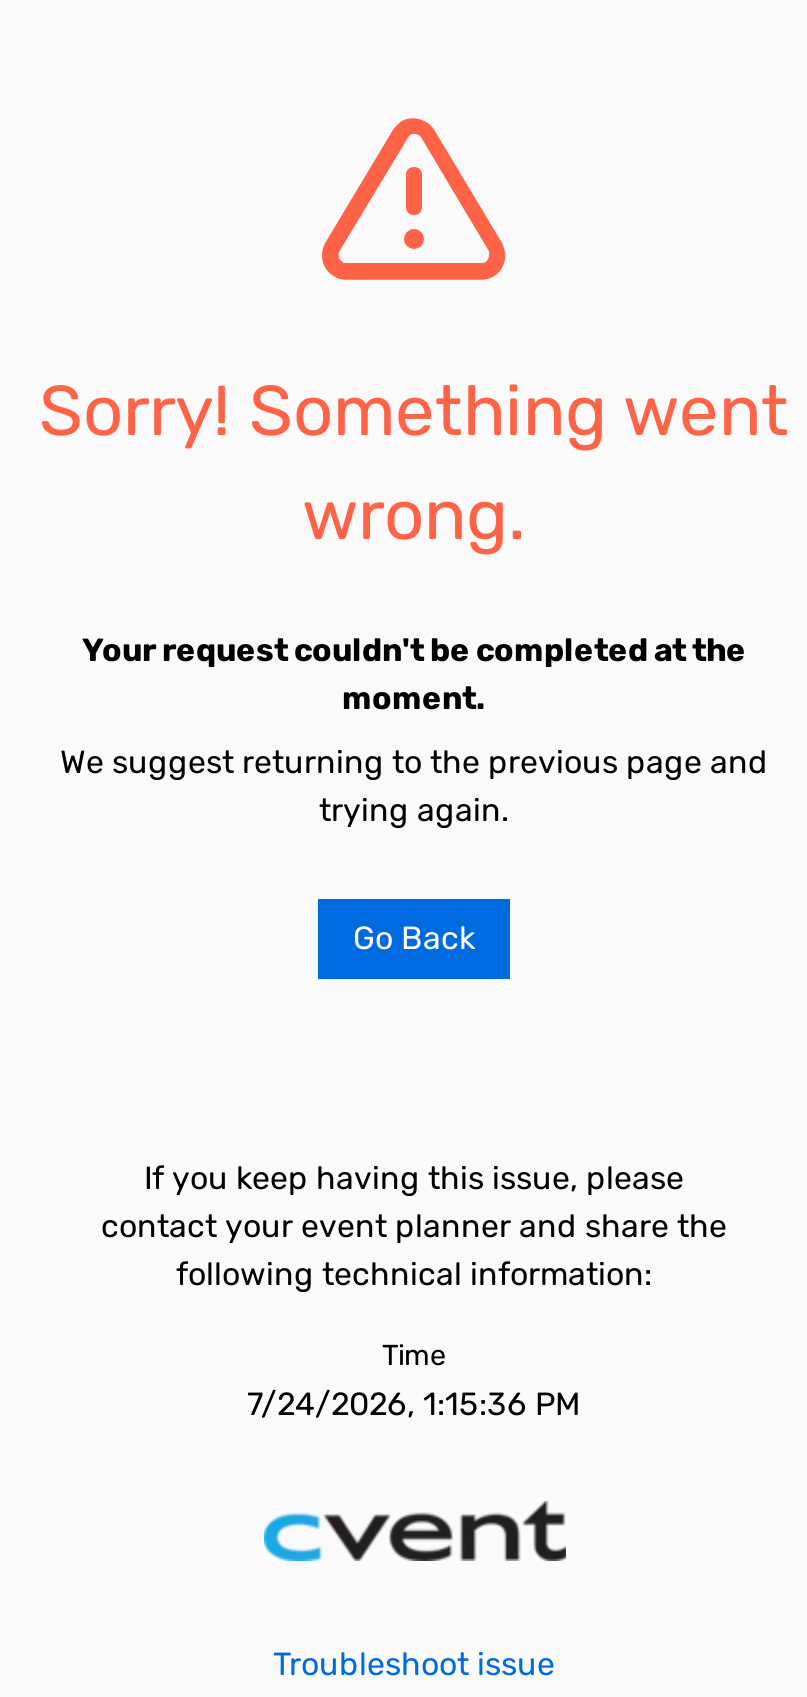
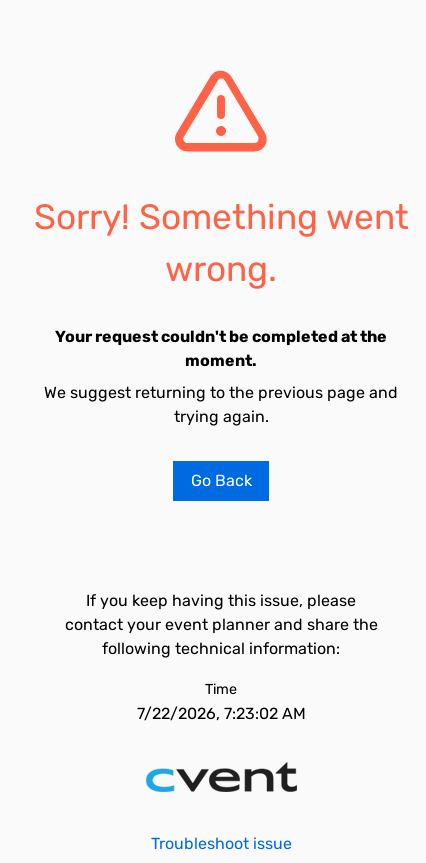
[247,1385,581,1423] 7/24/2026, 1:15:36 PM -> [136,704,305,723] 7/22/2026, 7:23:02 AM

